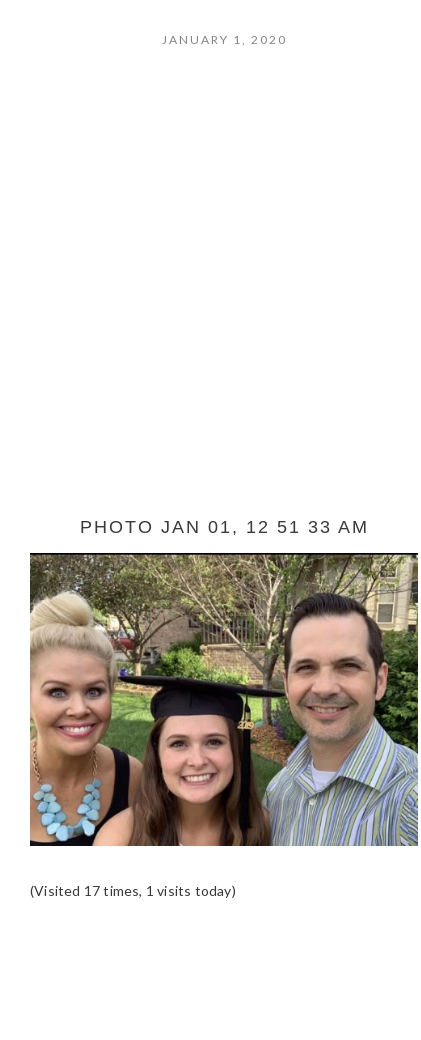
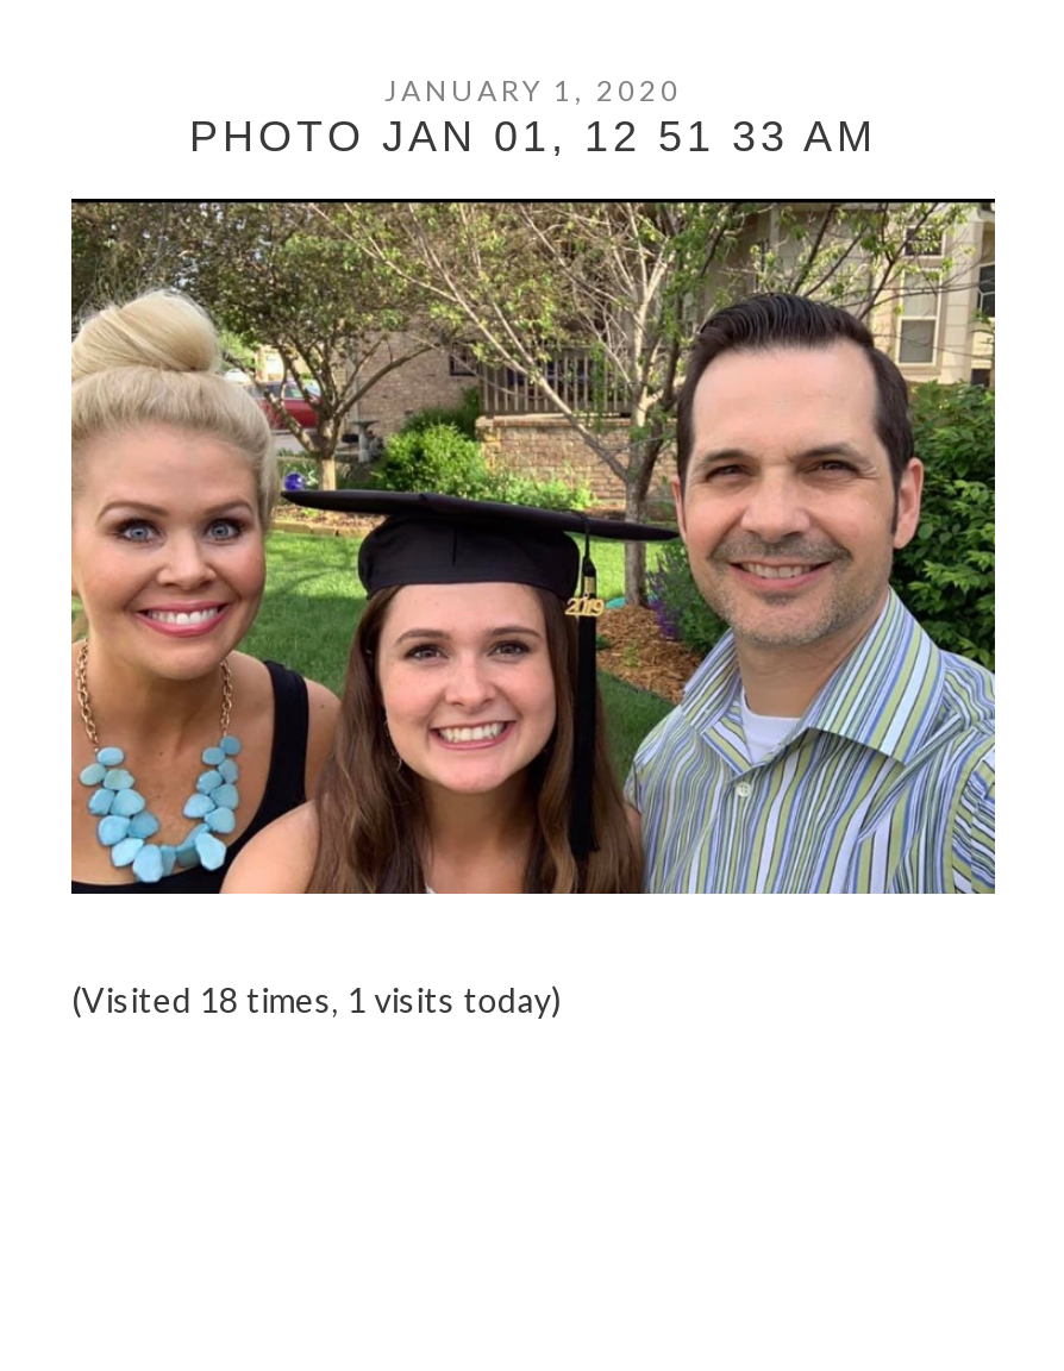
[30,882,236,899] (Visited 17 times, 1 visits today) -> [71,980,561,1021] (Visited 18 times, 1 visits today)

